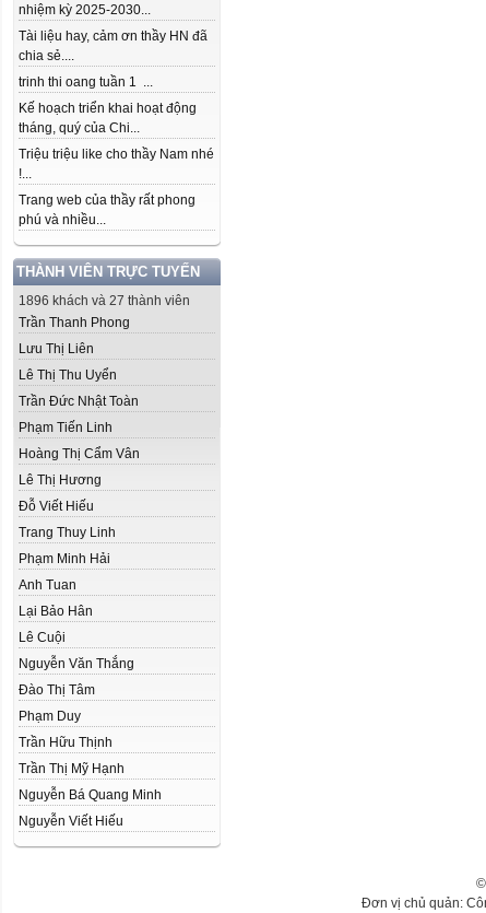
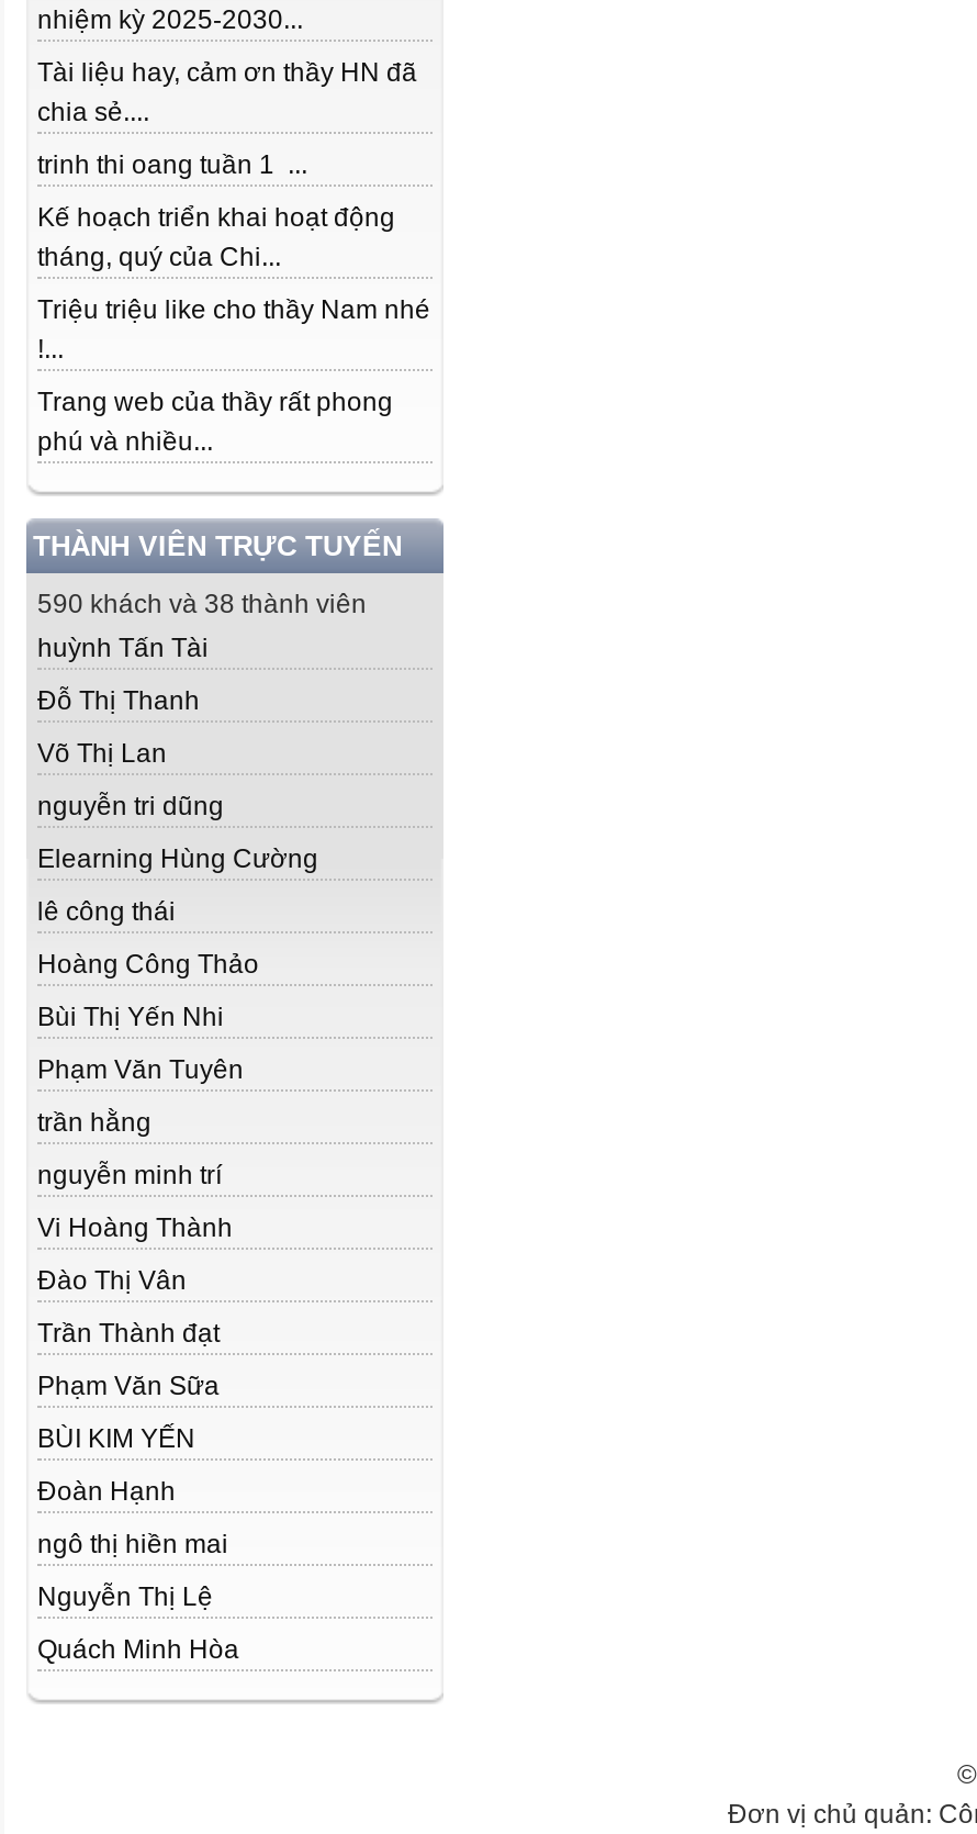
[19,293,190,330] 1896 khách và 27 thành viên | Trần Thanh Phong -> [37,589,367,663] 590 khách và 38 thành viên | huỳnh Tấn Tài
[19,341,94,356] Lưu Thị Liên -> [37,685,200,716] Đỗ Thị Thanh
[19,367,117,383] Lê Thị Thu Uyển -> [37,738,167,769] Võ Thị Lan
[19,394,139,409] Trần Đức Nhật Toàn -> [37,791,224,821] nguyễn tri dũng
[19,420,112,435] Phạm Tiến Linh -> [37,843,318,874] Elearning Hùng Cường
[19,446,140,461] Hoàng Thị Cẩm Vân -> [37,896,176,927] lê công thái
[19,472,102,488] Lê Thị Hương -> [37,949,259,980] Hoàng Công Thảo
[19,499,94,514] Đỗ Viết Hiếu -> [37,1002,224,1032] Bùi Thị Yến Nhi
[19,525,116,540] Trang Thuy Linh -> [37,1054,244,1085] Phạm Văn Tuyên
[19,551,110,566] Phạm Minh Hải -> [37,1107,151,1138] trần hằng
[19,577,76,593] Anh Tuan -> [37,1160,222,1190] nguyễn minh trí
[19,604,93,619] Lại Bảo Hân -> [37,1212,233,1243] Vi Hoàng Thành
[19,630,66,645] Lê Cuội -> [37,1265,187,1296] Đào Thị Vân
[19,656,134,671] Nguyễn Văn Thắng -> [37,1318,220,1349] Trần Thành đạt
[19,682,95,698] Đào Thị Tâm -> [37,1371,220,1401] Phạm Văn Sữa
[19,709,81,724] Phạm Duy -> [37,1423,195,1454] BÙI KIM YẾN
[19,735,112,750] Trần Hữu Thịnh -> [37,1476,176,1507] Đoàn Hạnh
[19,761,125,776] Trần Thị Mỹ Hạnh -> [37,1529,228,1559] ngô thị hiền mai
[19,787,162,803] Nguyễn Bá Quang Minh -> [37,1581,213,1612] Nguyễn Thị Lệ
[19,813,123,829] Nguyễn Viết Hiếu -> [37,1634,239,1665] Quách Minh Hòa

